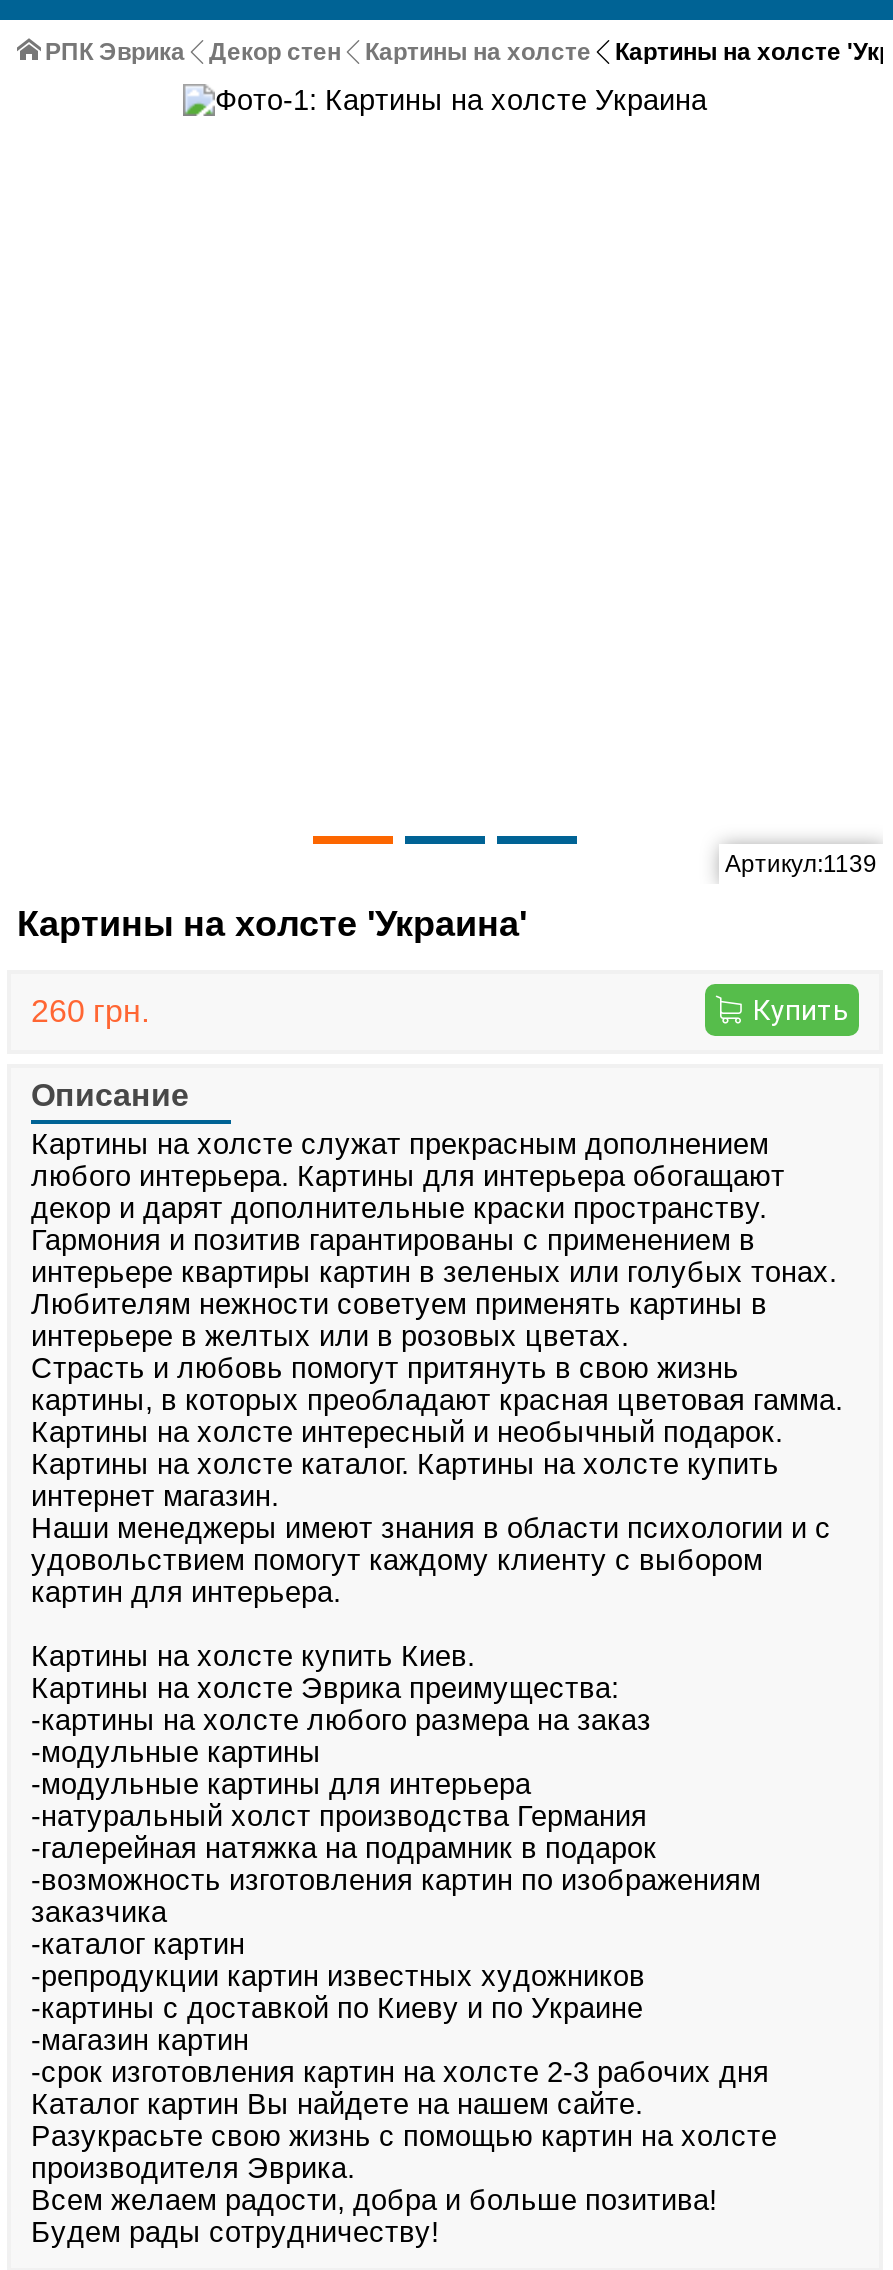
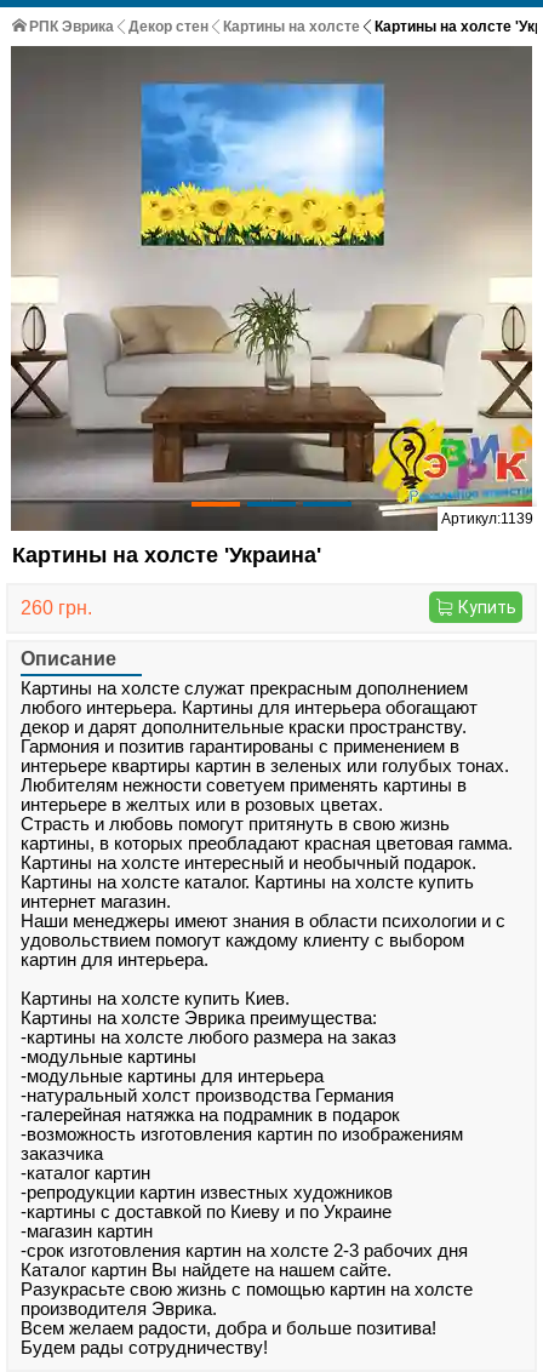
none -> [10,45,533,532] [image]

